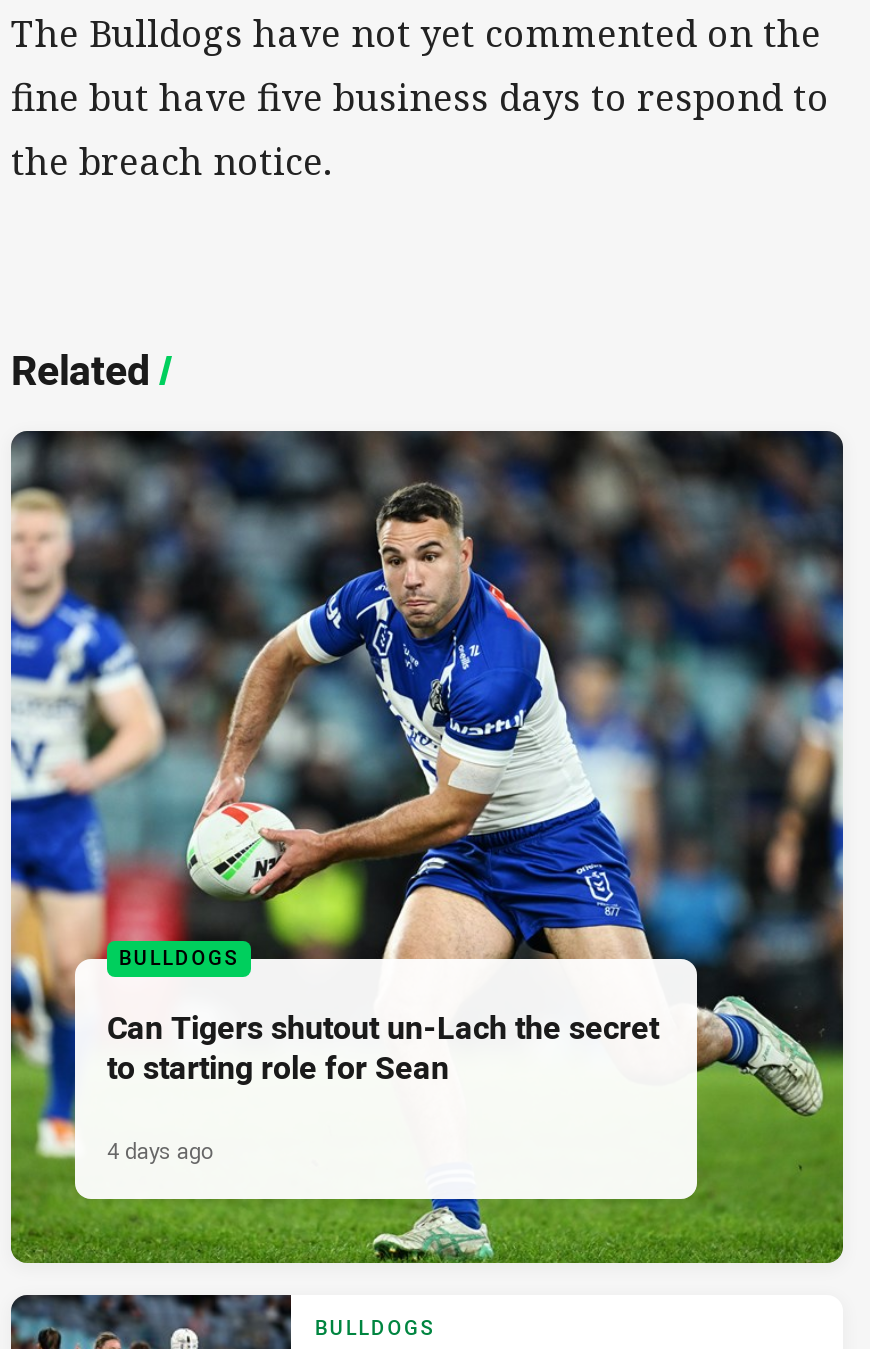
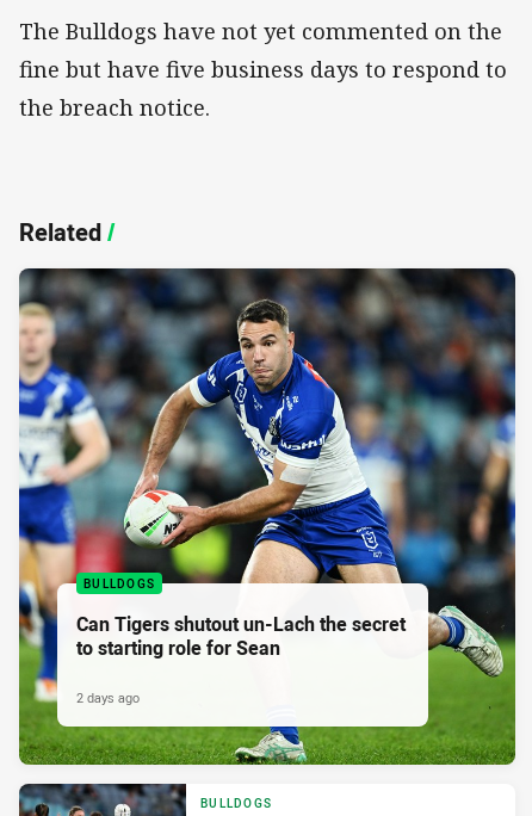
[107,1135,213,1165] 4 days ago -> [76,688,140,706] 2 days ago

